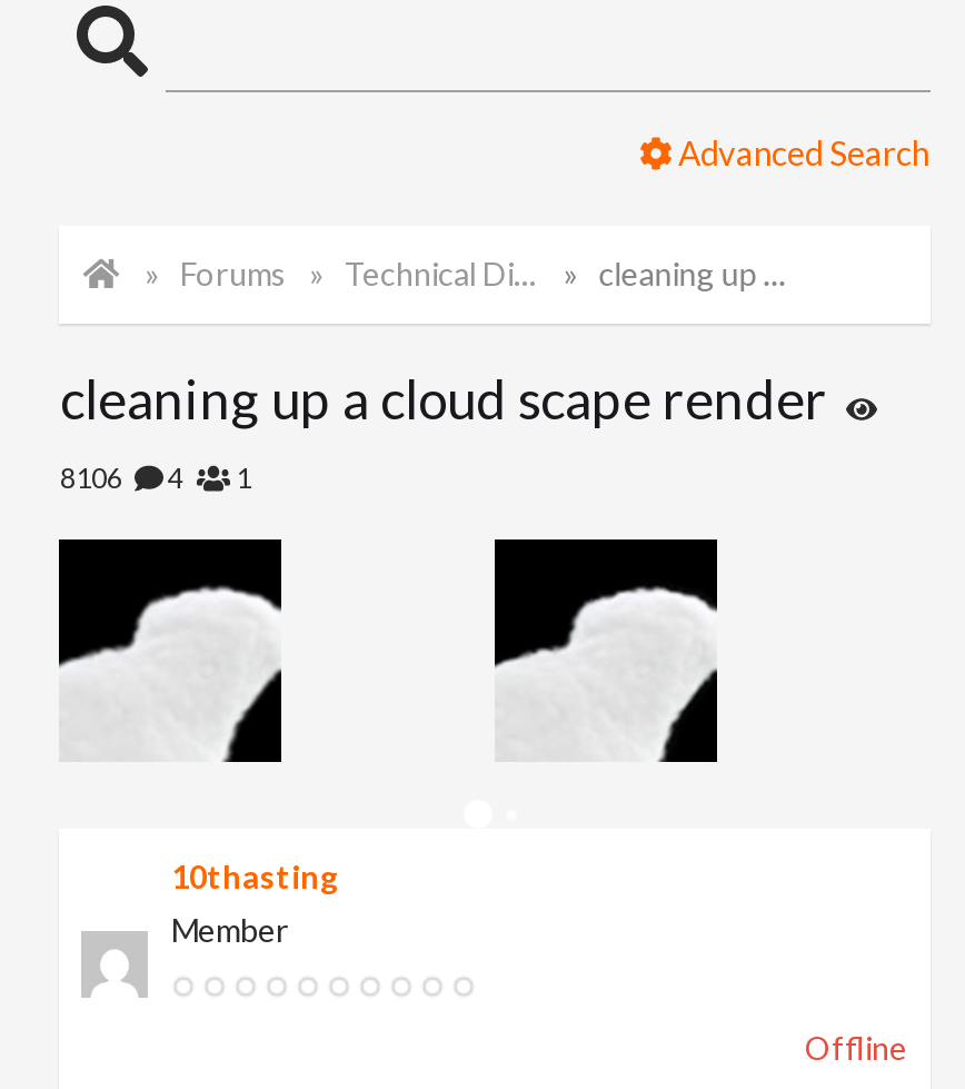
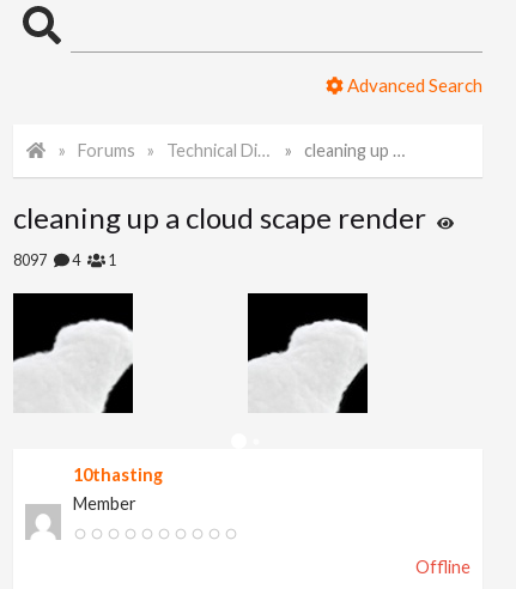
[60,462,251,495] 8106 4 1 -> [14,251,117,269] 8097 4 1

